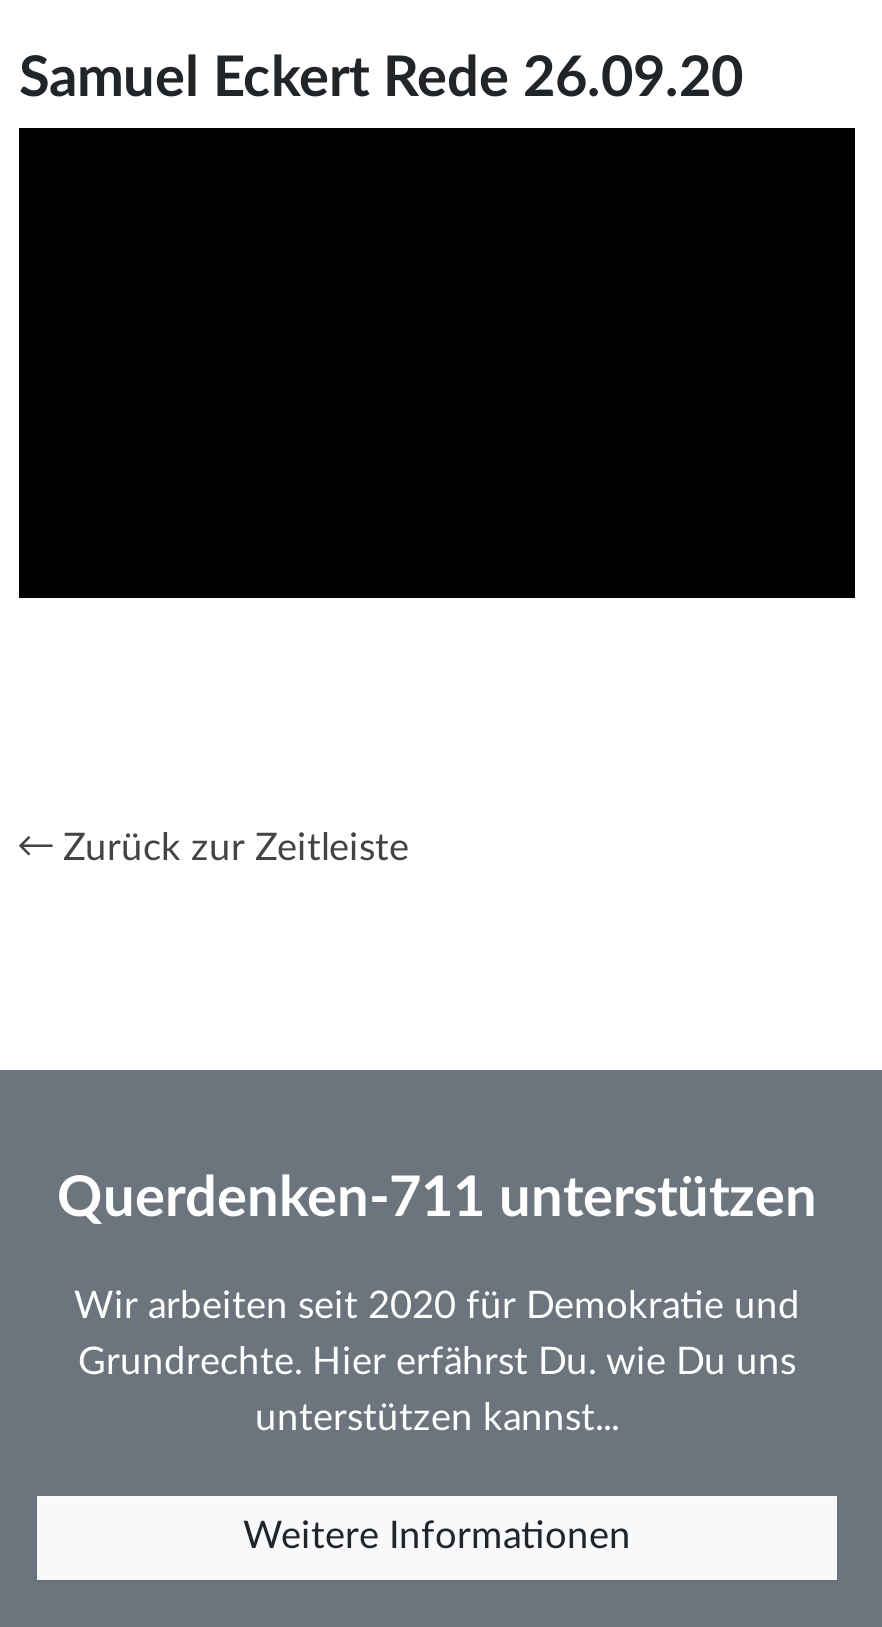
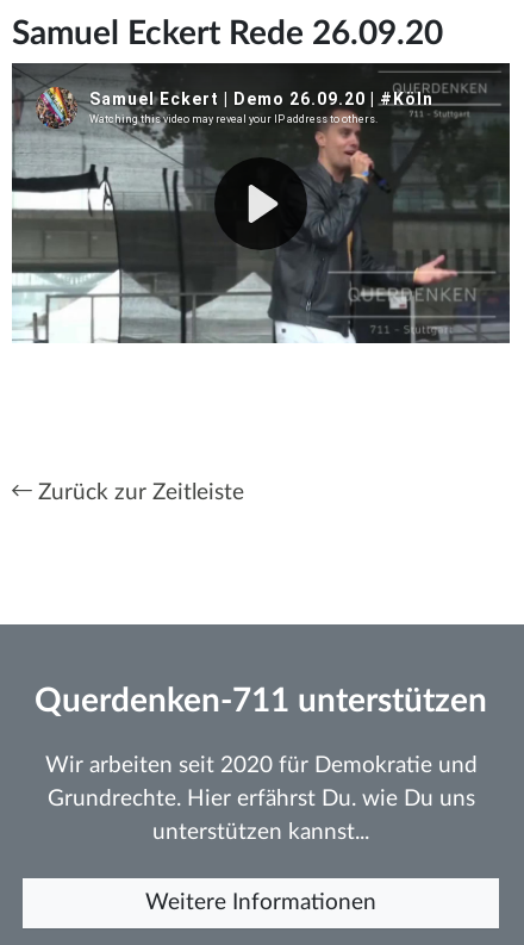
none -> [11,63,511,344] [image]

